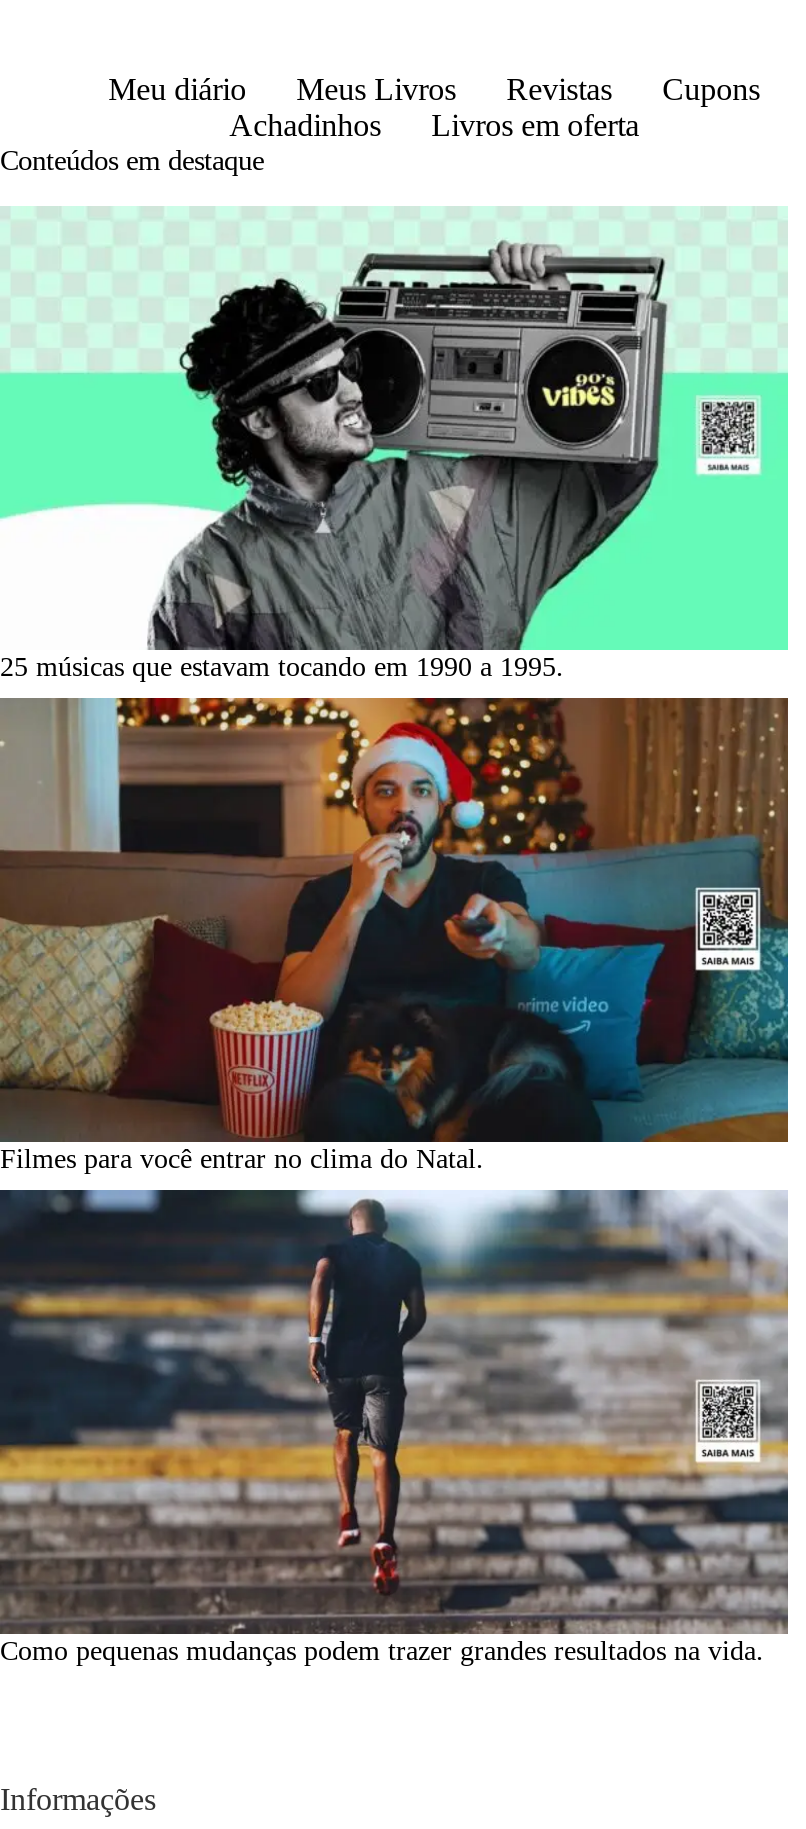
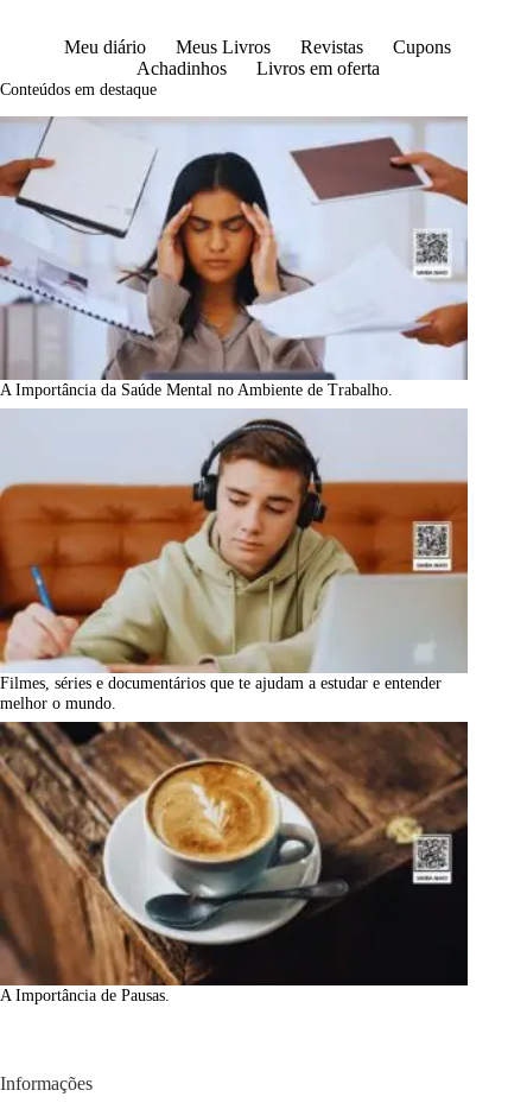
[0,208,790,683] [image] | 25 músicas que estavam tocando em 1990 a 1995. -> [0,116,469,399] [image] | A Importância da Saúde Mental no Ambiente de Trabalho.
[0,696,790,1174] [image] | Filmes para você entrar no clima do Natal. -> [0,408,469,712] [image] | Filmes, séries e documentários que te ajudam a estudar e entender | melhor o mundo.
[0,1190,790,1666] [image] | Como pequenas mudanças podem trazer grandes resultados na vida. -> [0,721,469,1004] [image] | A Importância de Pausas.

